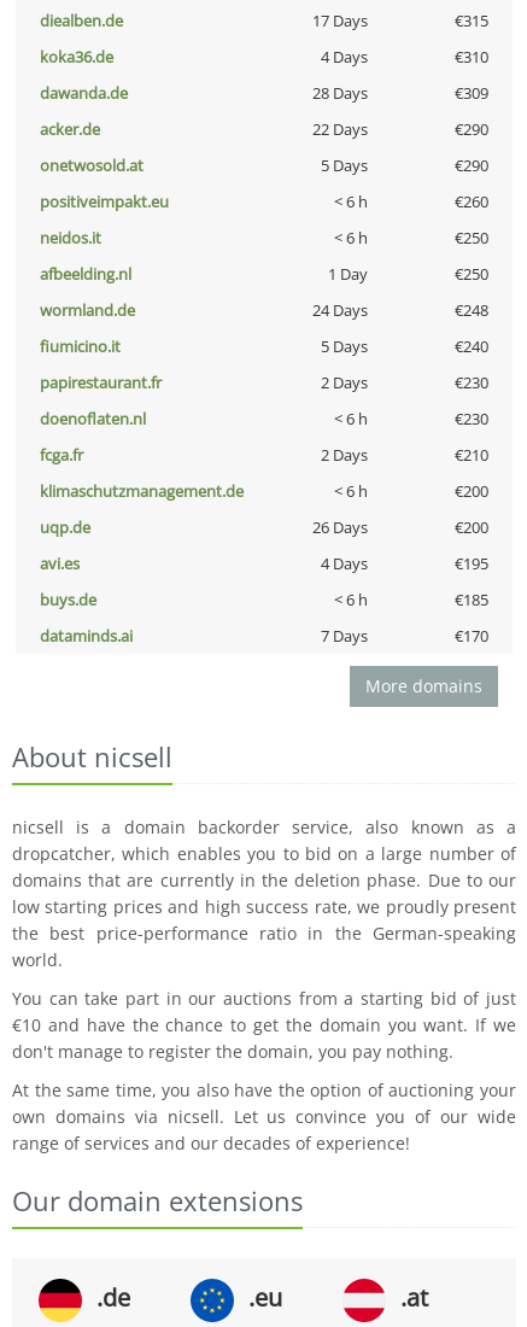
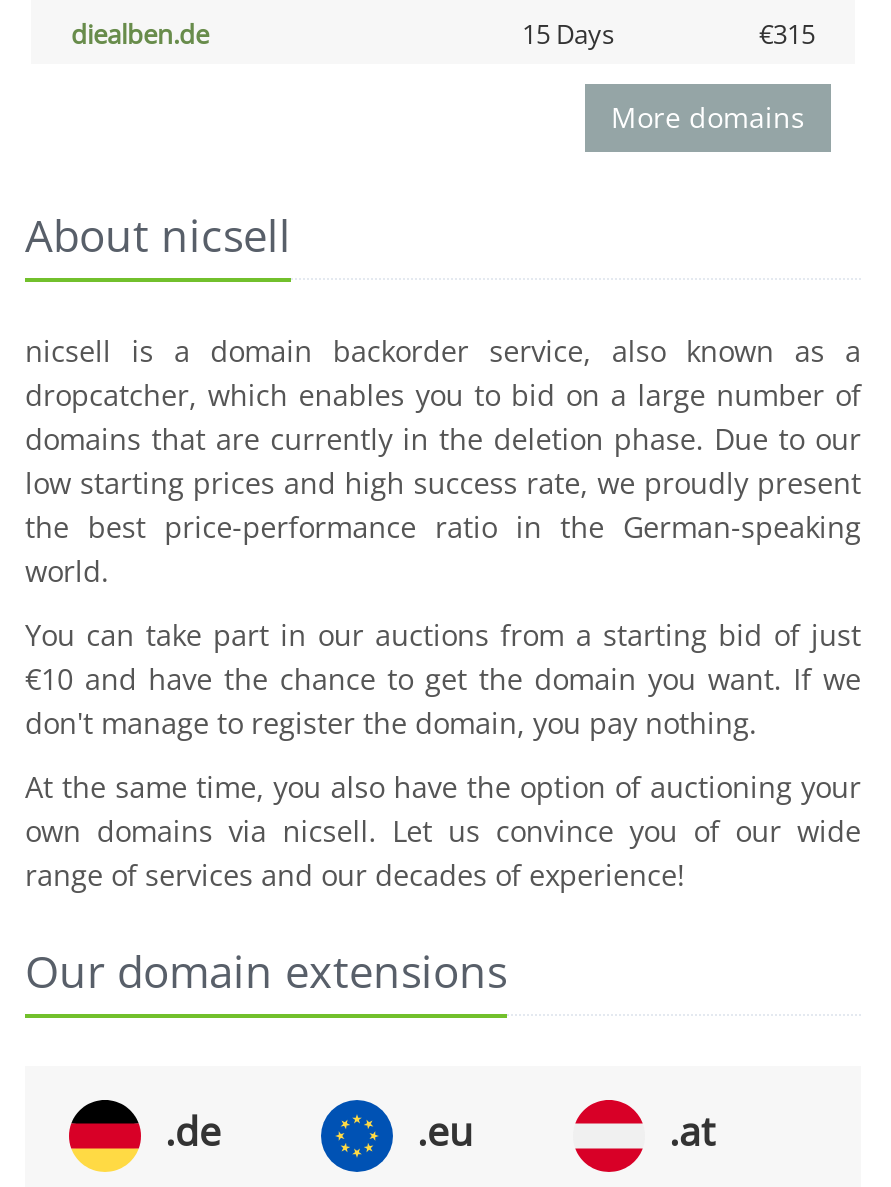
[312,10,367,32] 17 Days -> [522,16,614,52] 15 Days
[40,46,488,647] koka36.de | 4 Days | €310 | dawanda.de | 28 Days | €309 | acker.de | 22 Days | €290 | onetwosold.at | 5 Days | €290 | positiveimpakt.eu | < 6 h | €260 | neidos.it | < 6 h | €250 | afbeelding.nl | 1 Day | €250 | wormland.de | 24 Days | €248 | fiumicino.it | 5 Days | €240 | papirestaurant.fr | 2 Days | €230 | doenoflaten.nl | < 6 h | €230 | fcga.fr | 2 Days | €210 | klimaschutzmanagement.de | < 6 h | €200 | uqp.de | 26 Days | €200 | avi.es | 4 Days | €195 | buys.de | < 6 h | €185 | dataminds.ai | 7 Days | €170 -> none

